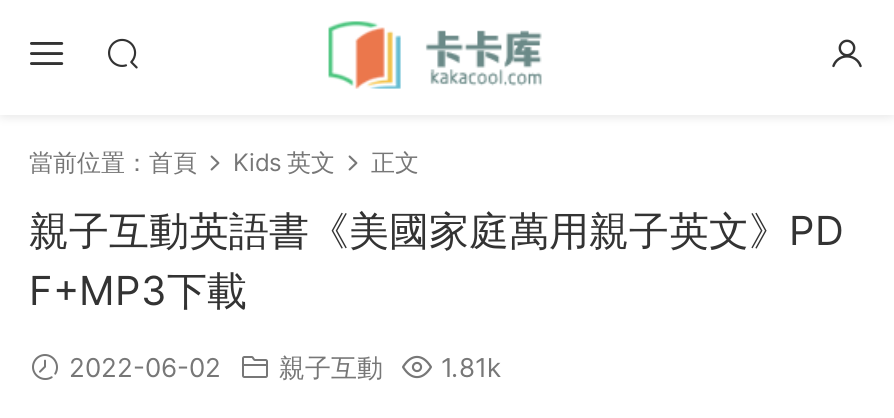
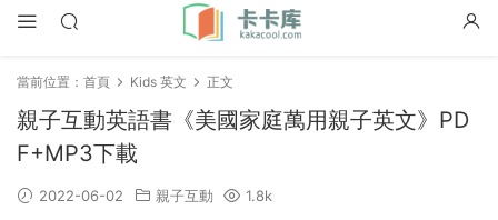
[61,351,501,383] 2022-06-02 親子互動 1.81k -> [34,187,272,204] 2022-06-02 親子互動 1.8k

